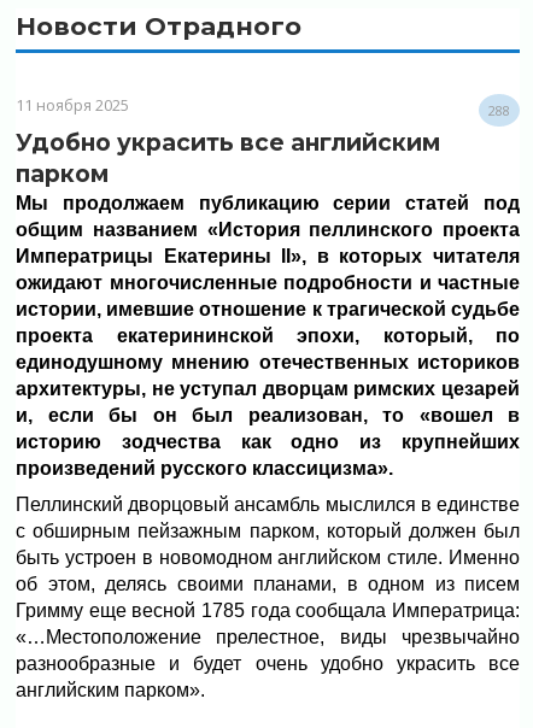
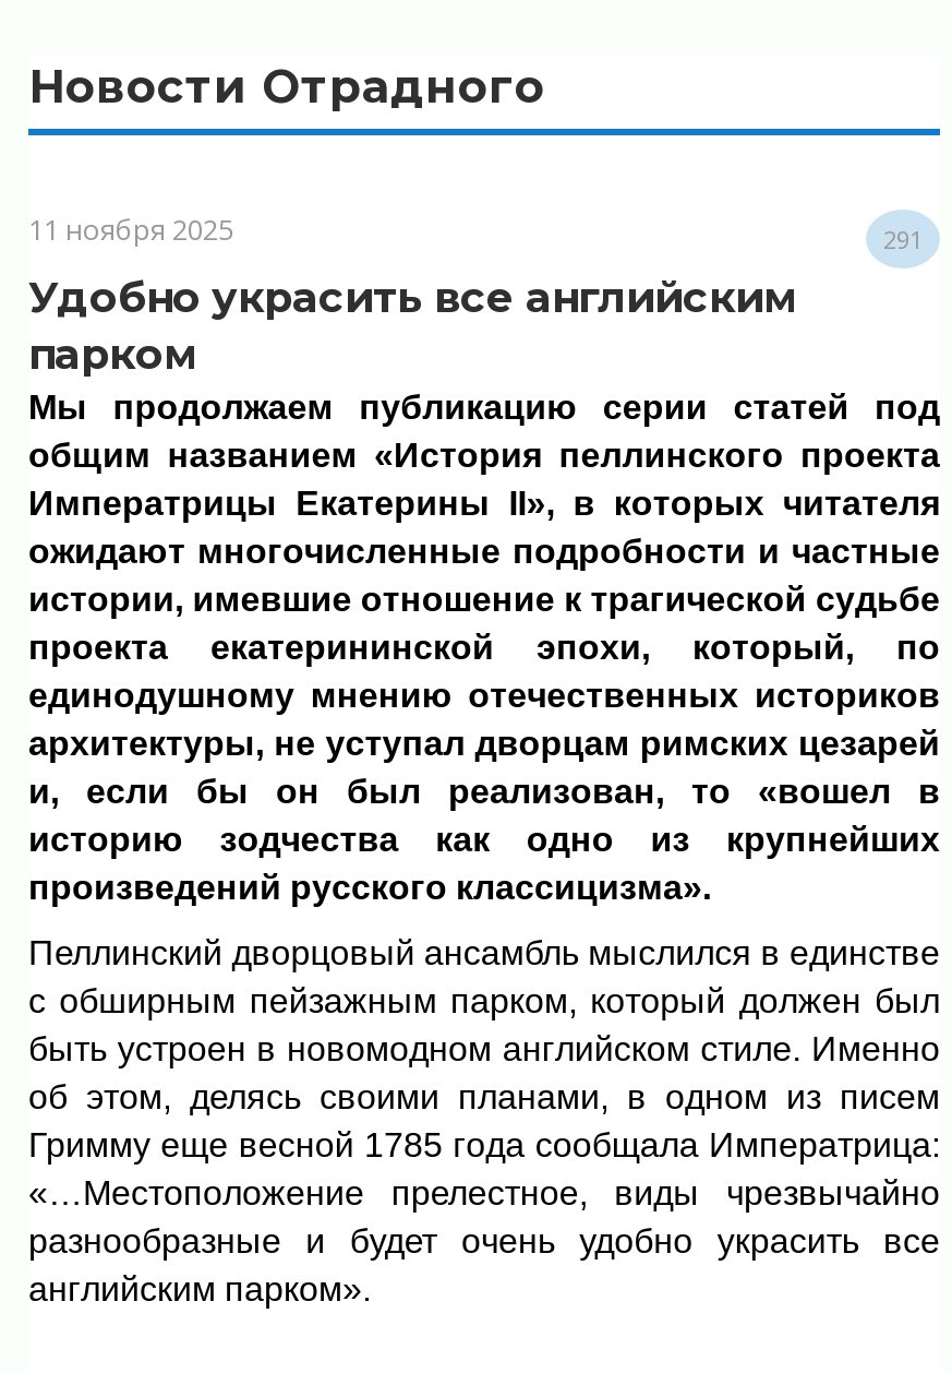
[488,101,510,119] 288 -> [883,223,923,255] 291

